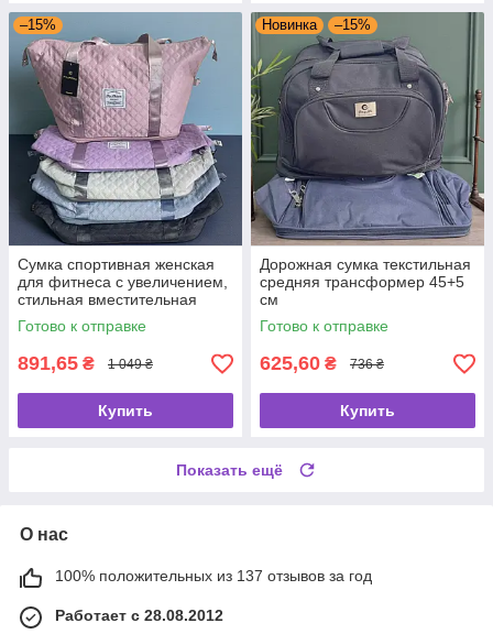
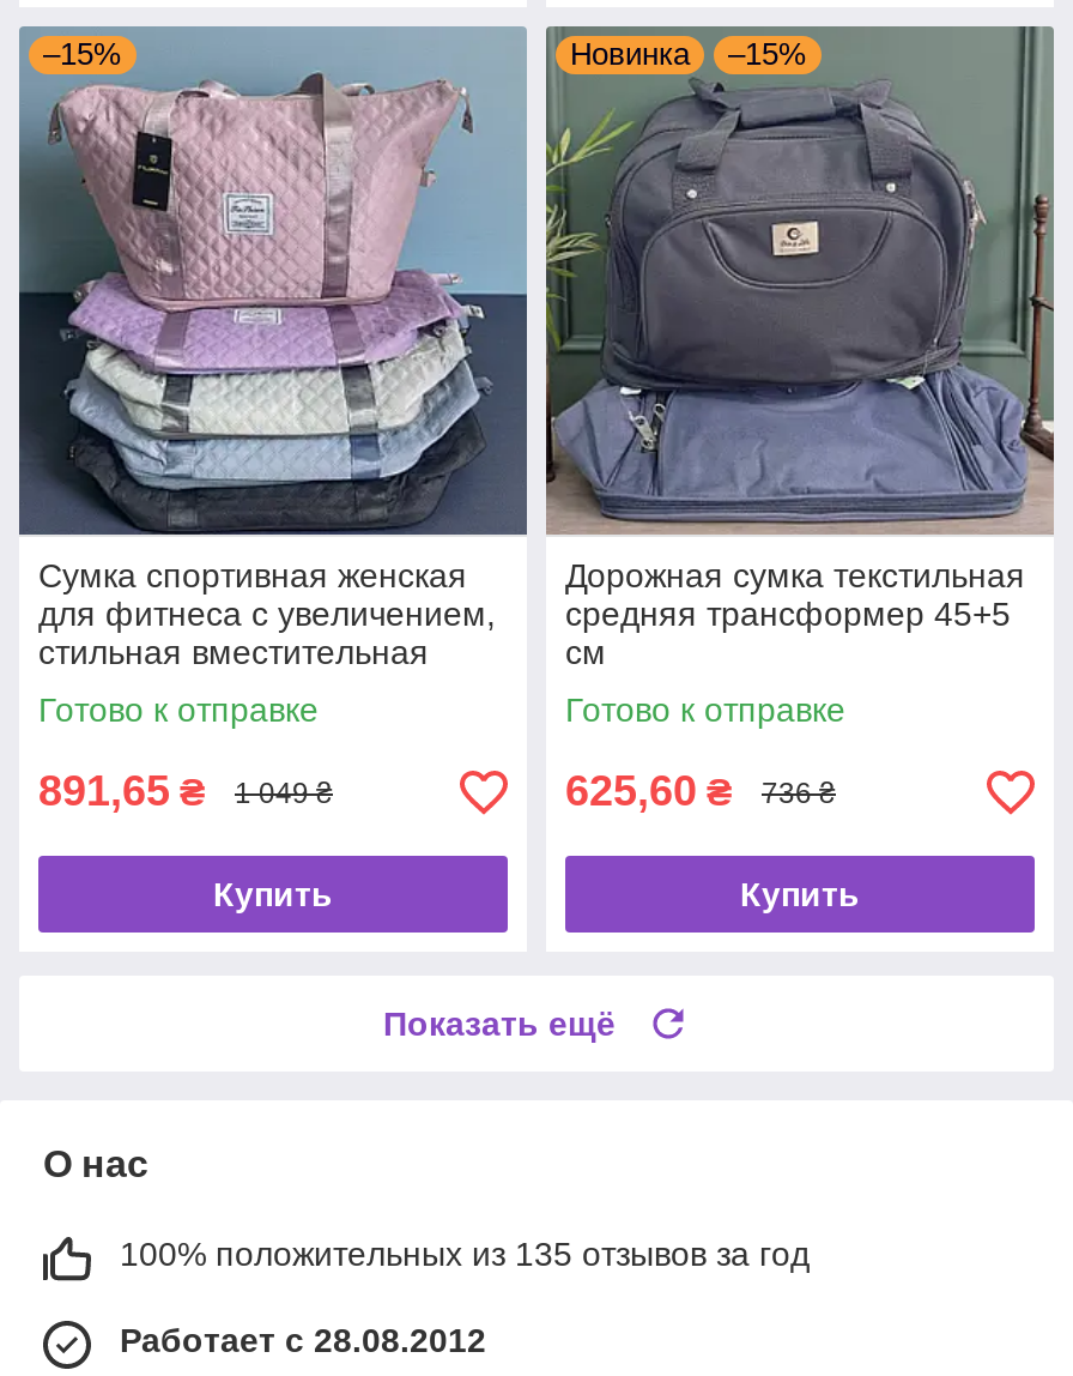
[55,567,372,585] 100% положительных из 137 отзывов за год -> [120,1235,810,1273] 100% положительных из 135 отзывов за год

